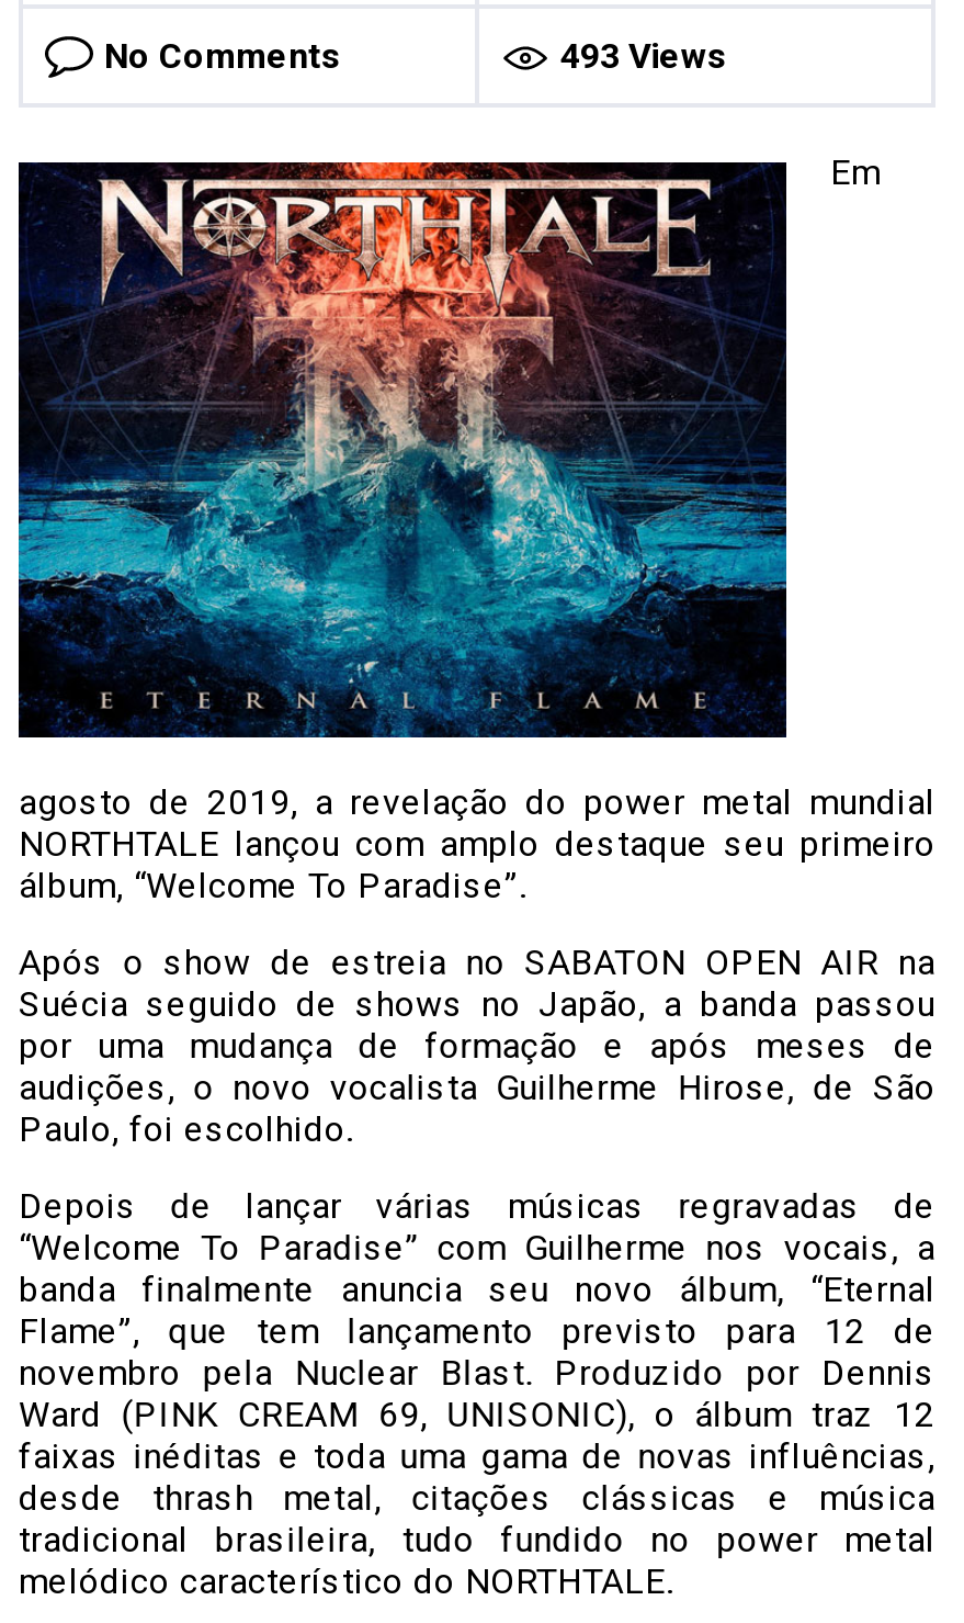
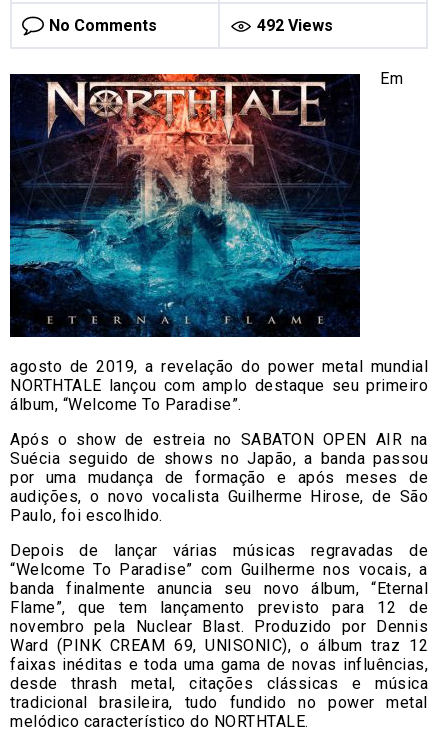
[560,35,727,77] 493 Views -> [257,16,333,35] 492 Views

